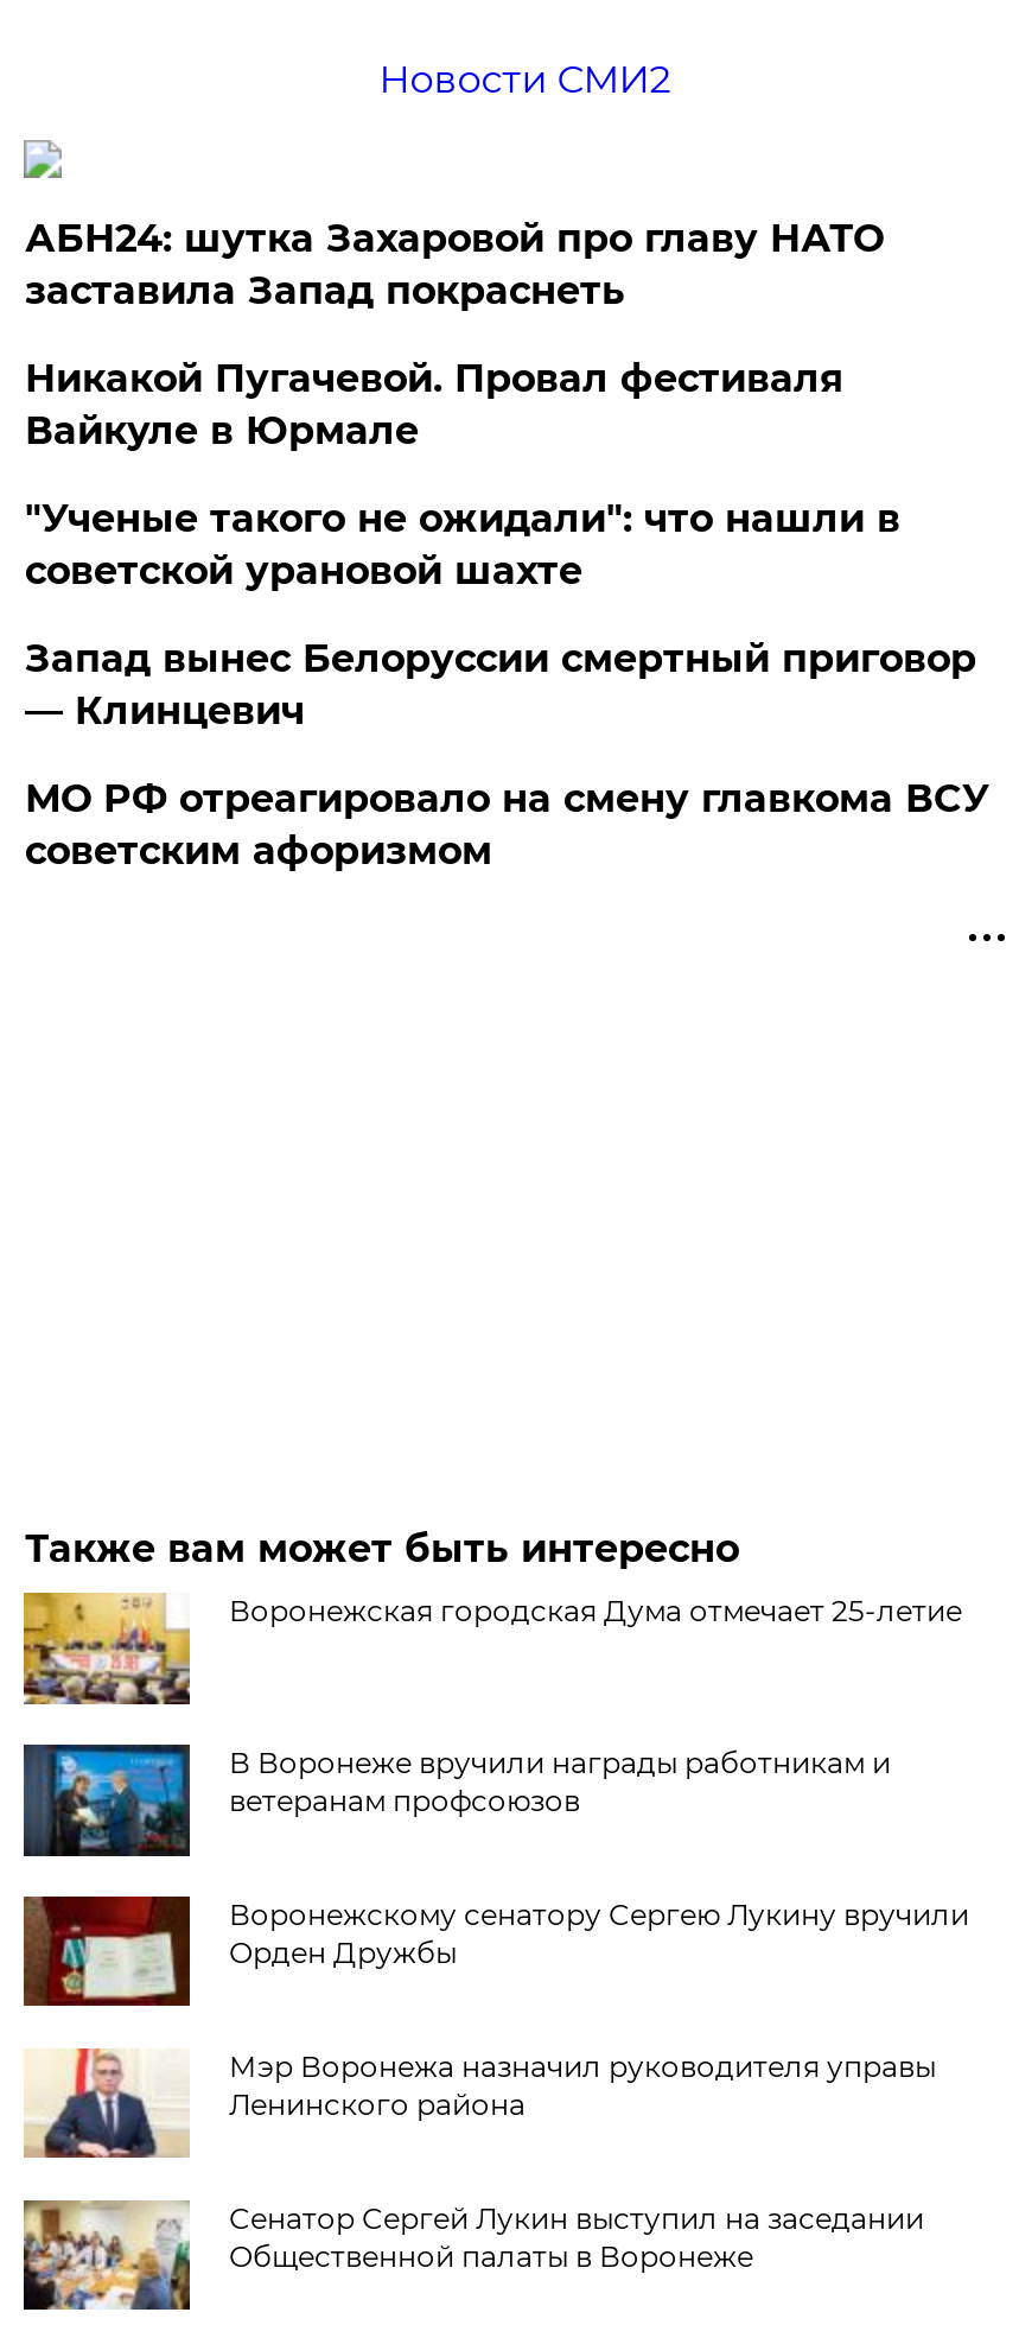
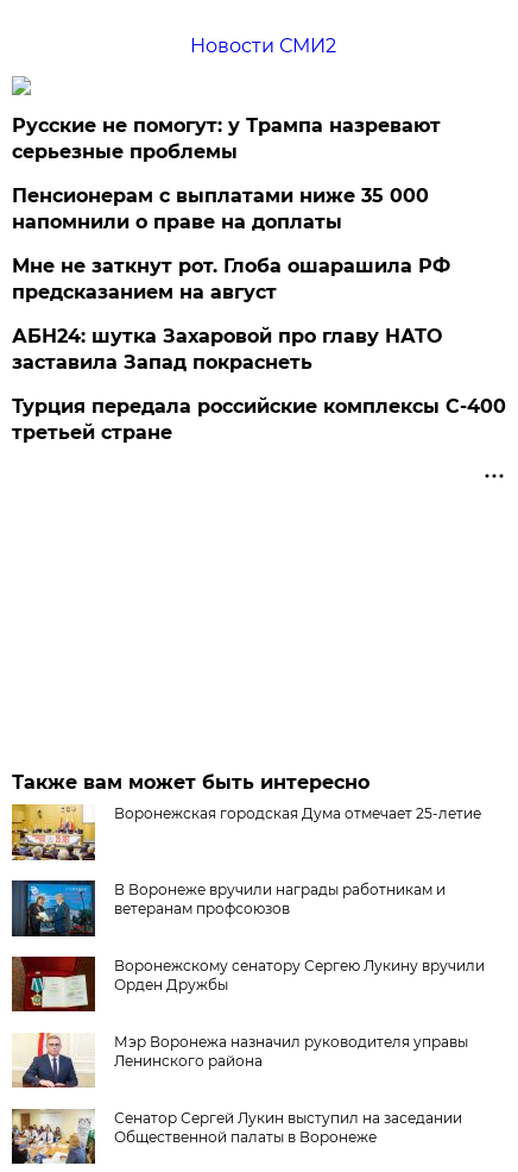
none -> [12,114,451,303] Русские не помогут: у Трампа назревают | серьезные проблемы | Пенсионерам с выплатами ниже 35 000 | напомнили о праве на доплаты | Мне не заткнут рот. Глоба ошарашила РФ | предсказанием на август
moved [25,215,884,312] -> [12,324,442,373]: АБН24: шутка Захаровой про главу НАТО | заставила Запад покраснеть
[25,355,990,872] Никакой Пугачевой. Провал фестиваля | Вайкуле в Юрмале | "Ученые такого не ожидали": что нашли в | советской урановой шахте | Запад вынес Белоруссии смертный приговор | — Клинцевич | МО РФ отреагировало на смену главкома ВСУ | советским афоризмом -> [12,394,507,443] Турция передала российские комплексы С-400 | третьей стране

